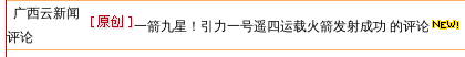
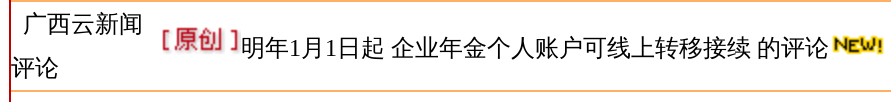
[134,19,430,34] 一箭九星！引力一号遥四运载火箭发射成功 的评论 -> [241,34,829,62] 明年1月1日起 企业年金个人账户可线上转移接续 的评论

